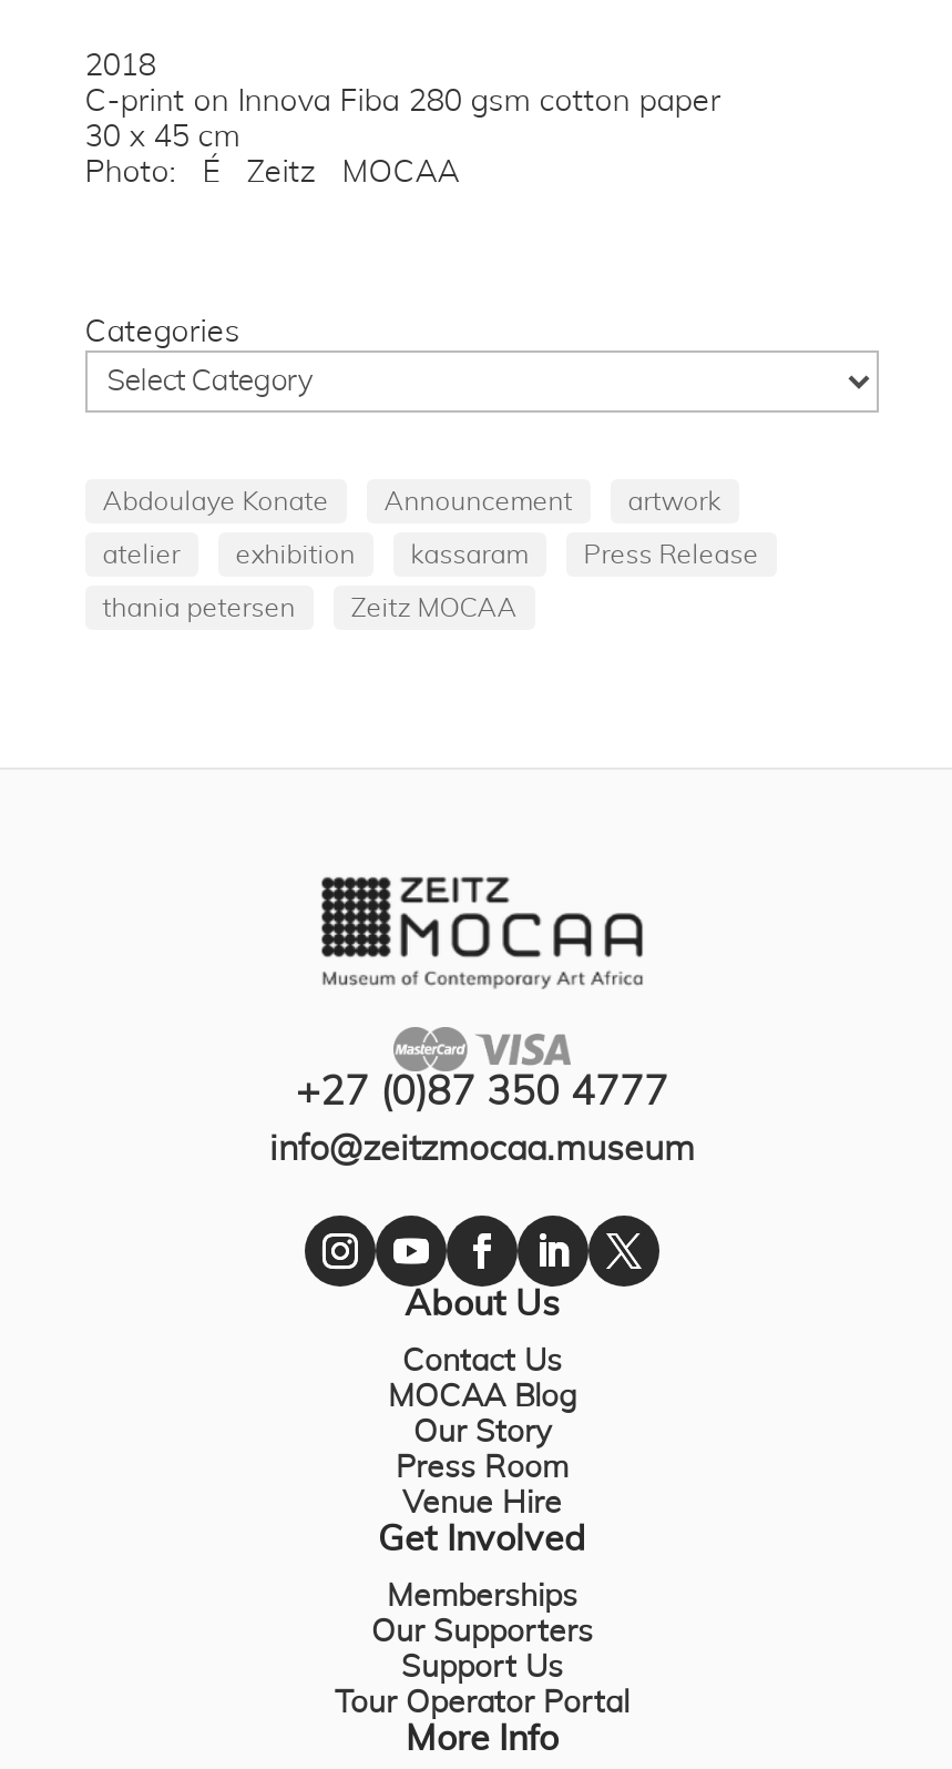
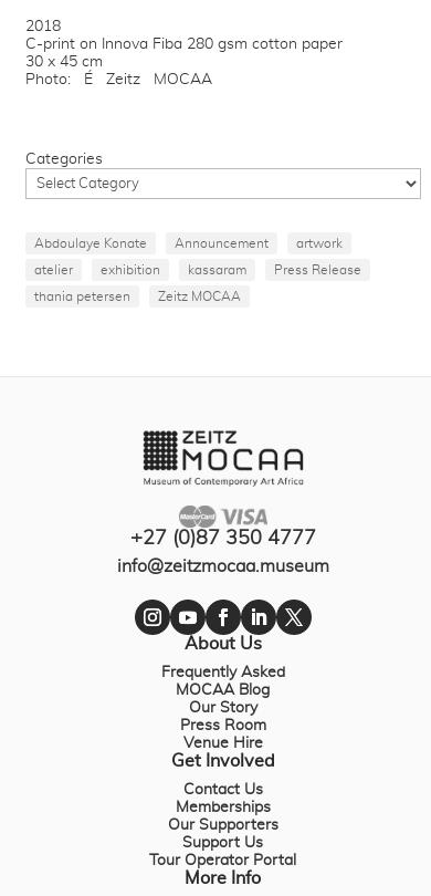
none -> [161,665,285,680] Frequently Asked
moved [402,1346,562,1377] -> [183,782,263,798]: Contact Us

